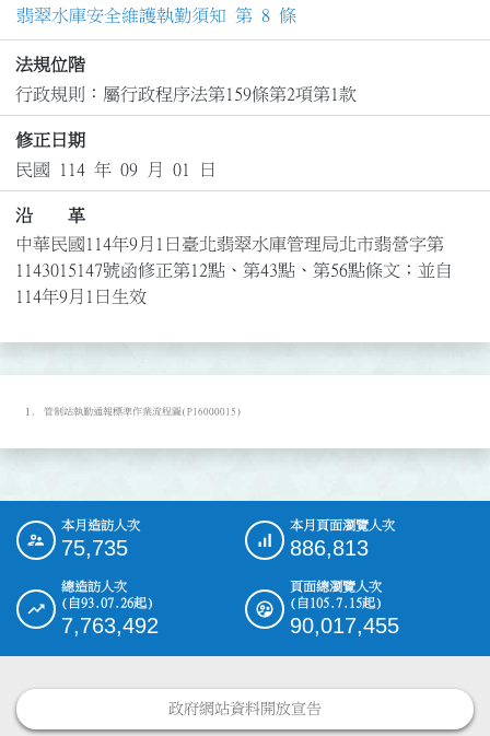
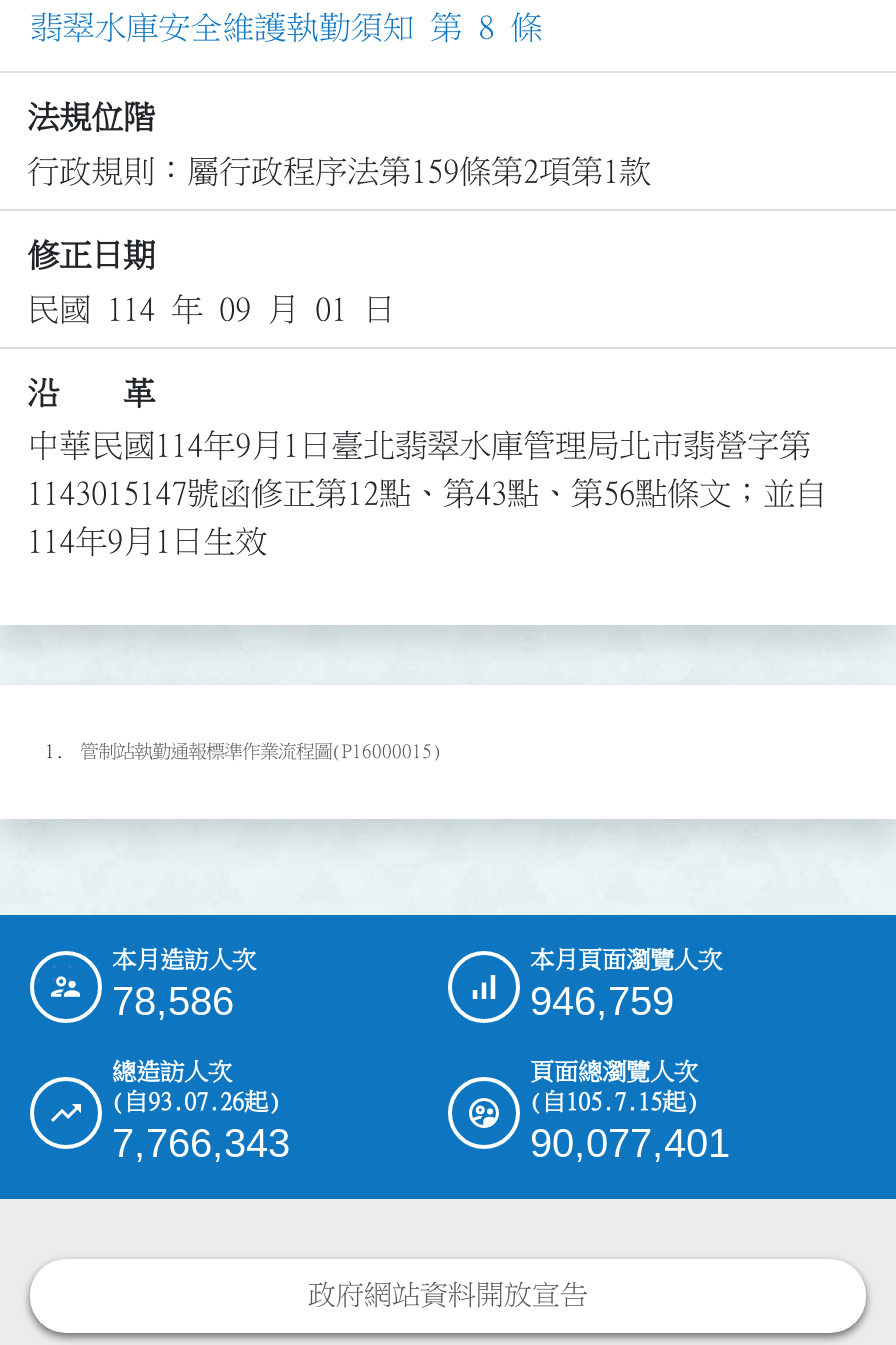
[61,536,128,560] 75,735 -> [112,980,234,1024] 78,586
[290,536,369,560] 886,813 -> [530,980,674,1024] 946,759
[61,614,159,638] 7,763,492 -> [112,1122,290,1166] 7,766,343
[290,614,399,638] 90,017,455 -> [530,1122,730,1166] 90,077,401

